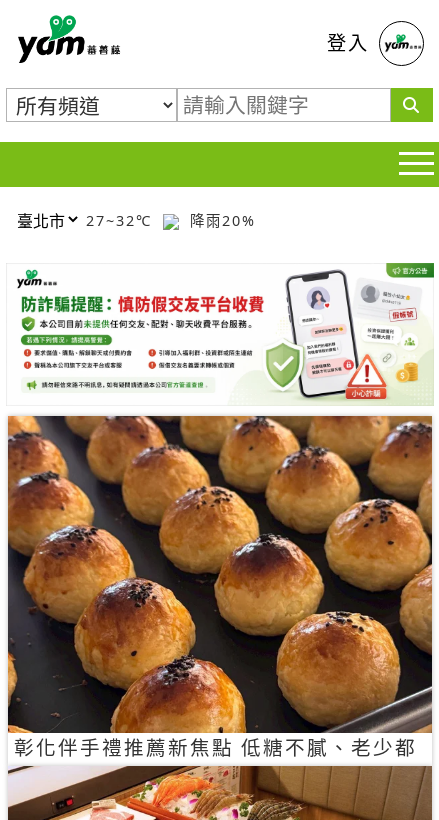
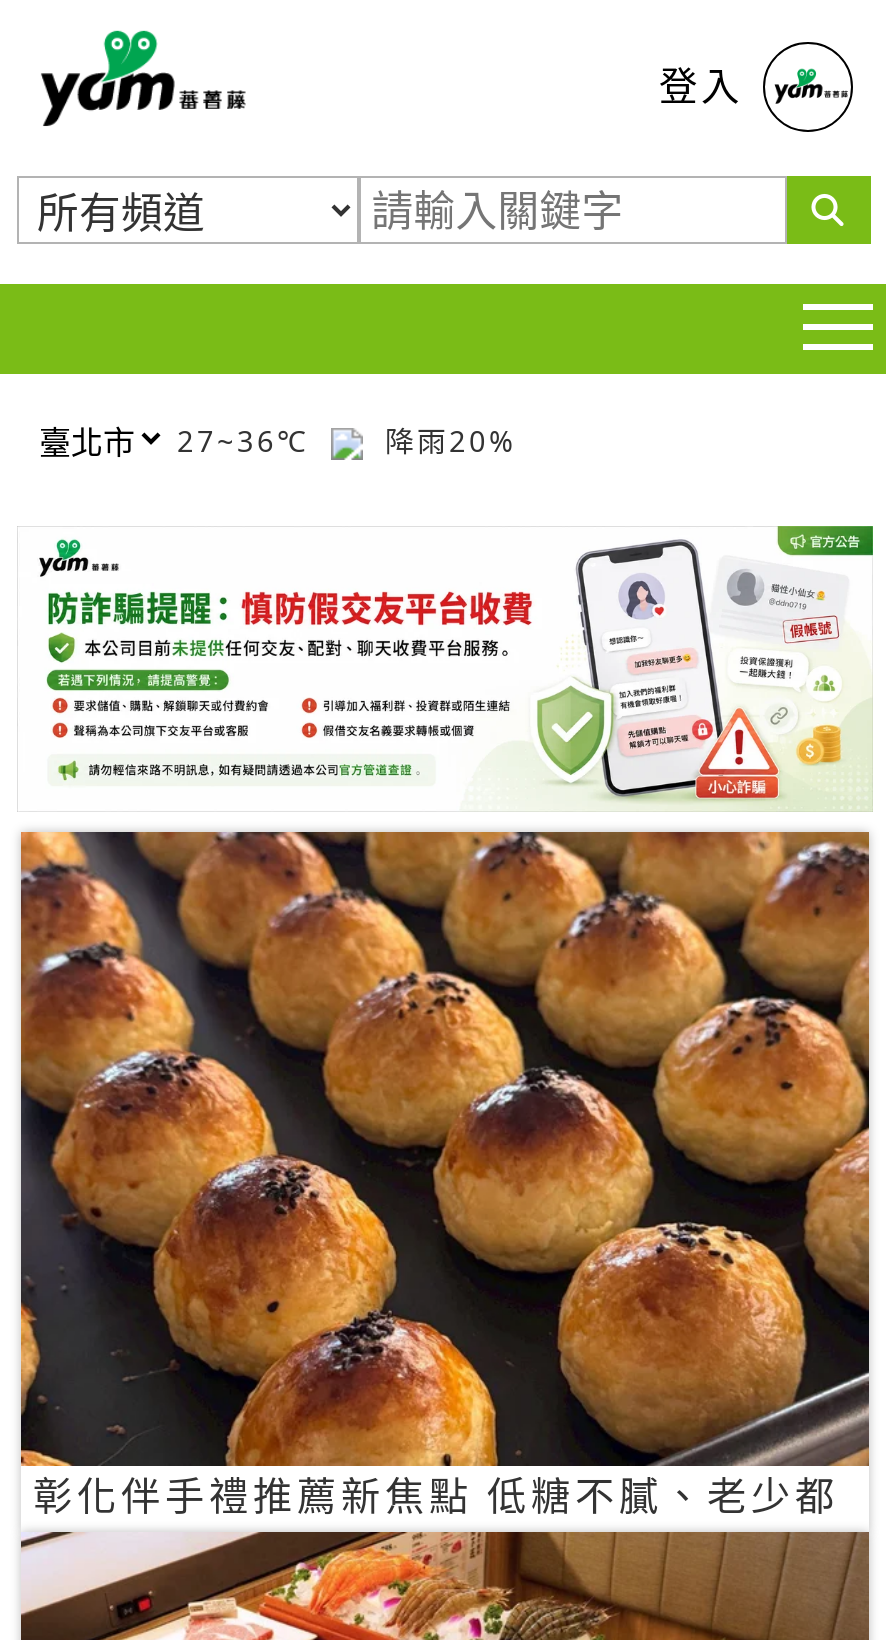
[86,210,256,229] 27~32℃ 降雨20% -> [177,421,517,459] 27~36℃ 降雨20%

